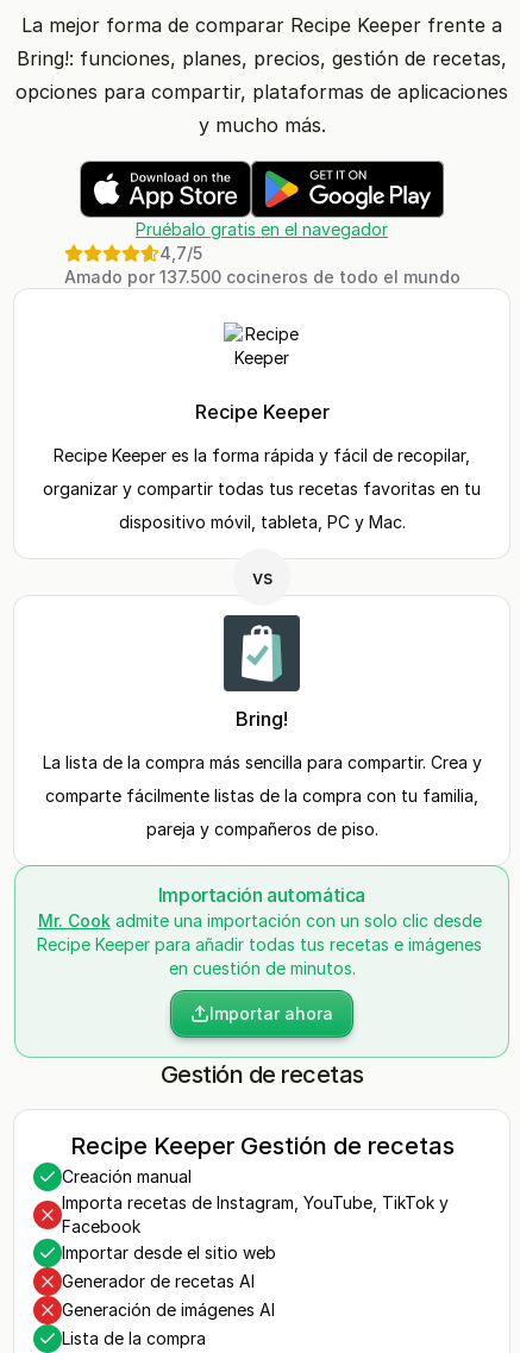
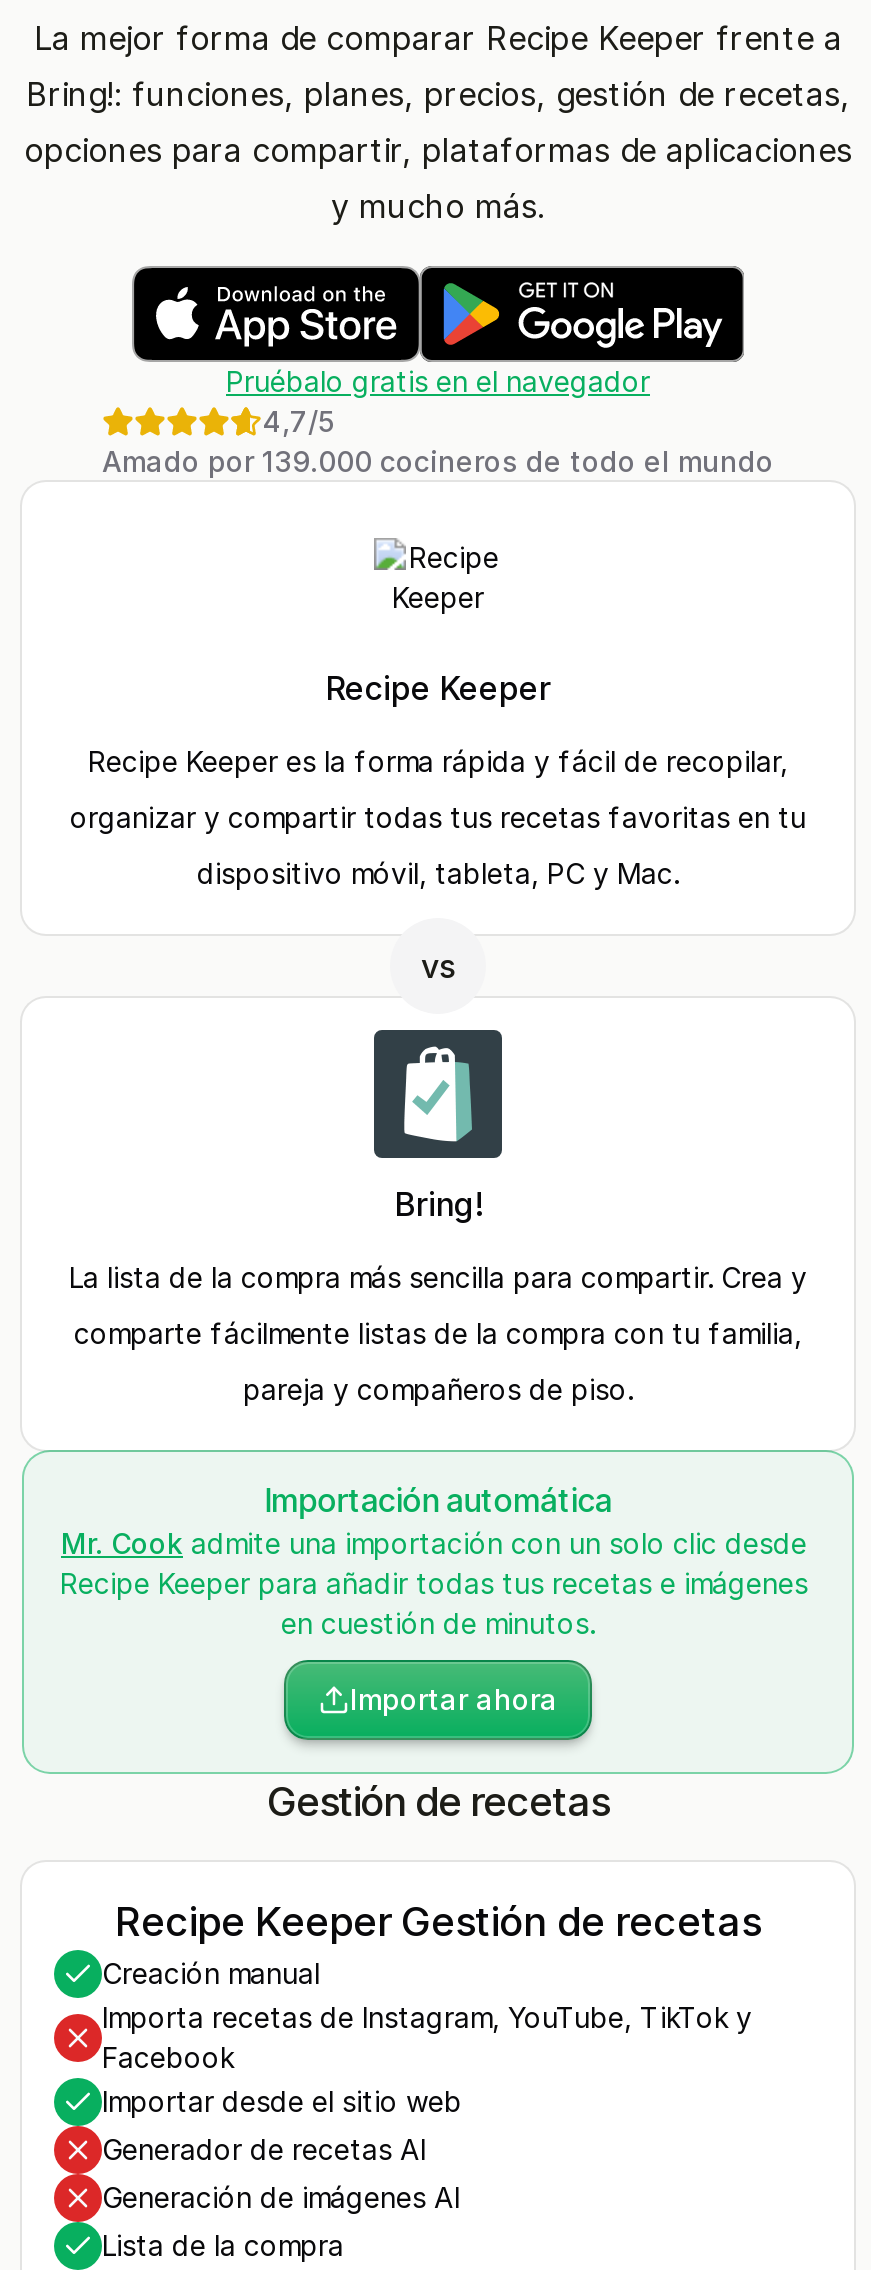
[64,267,460,287] Amado por 137.500 cocineros de todo el mundo -> [102,444,774,478] Amado por 139.000 cocineros de todo el mundo

